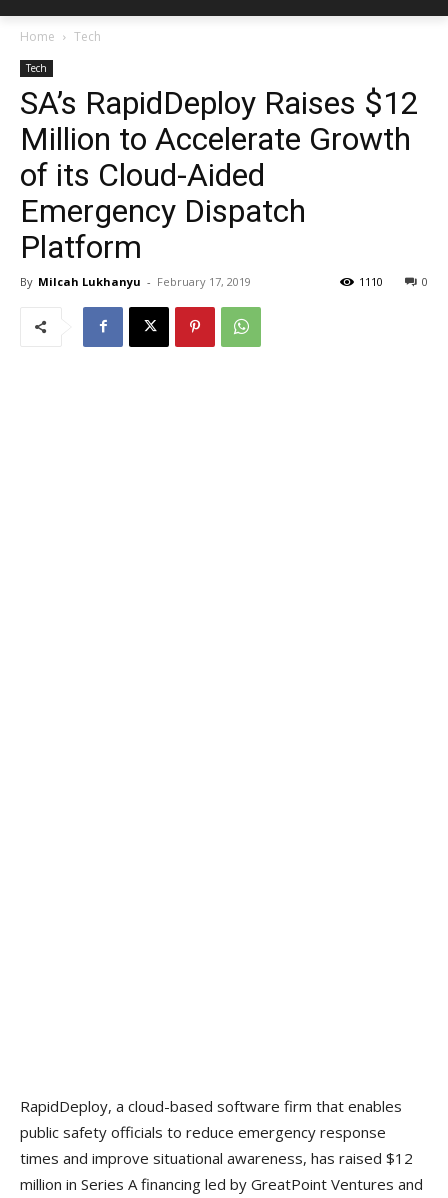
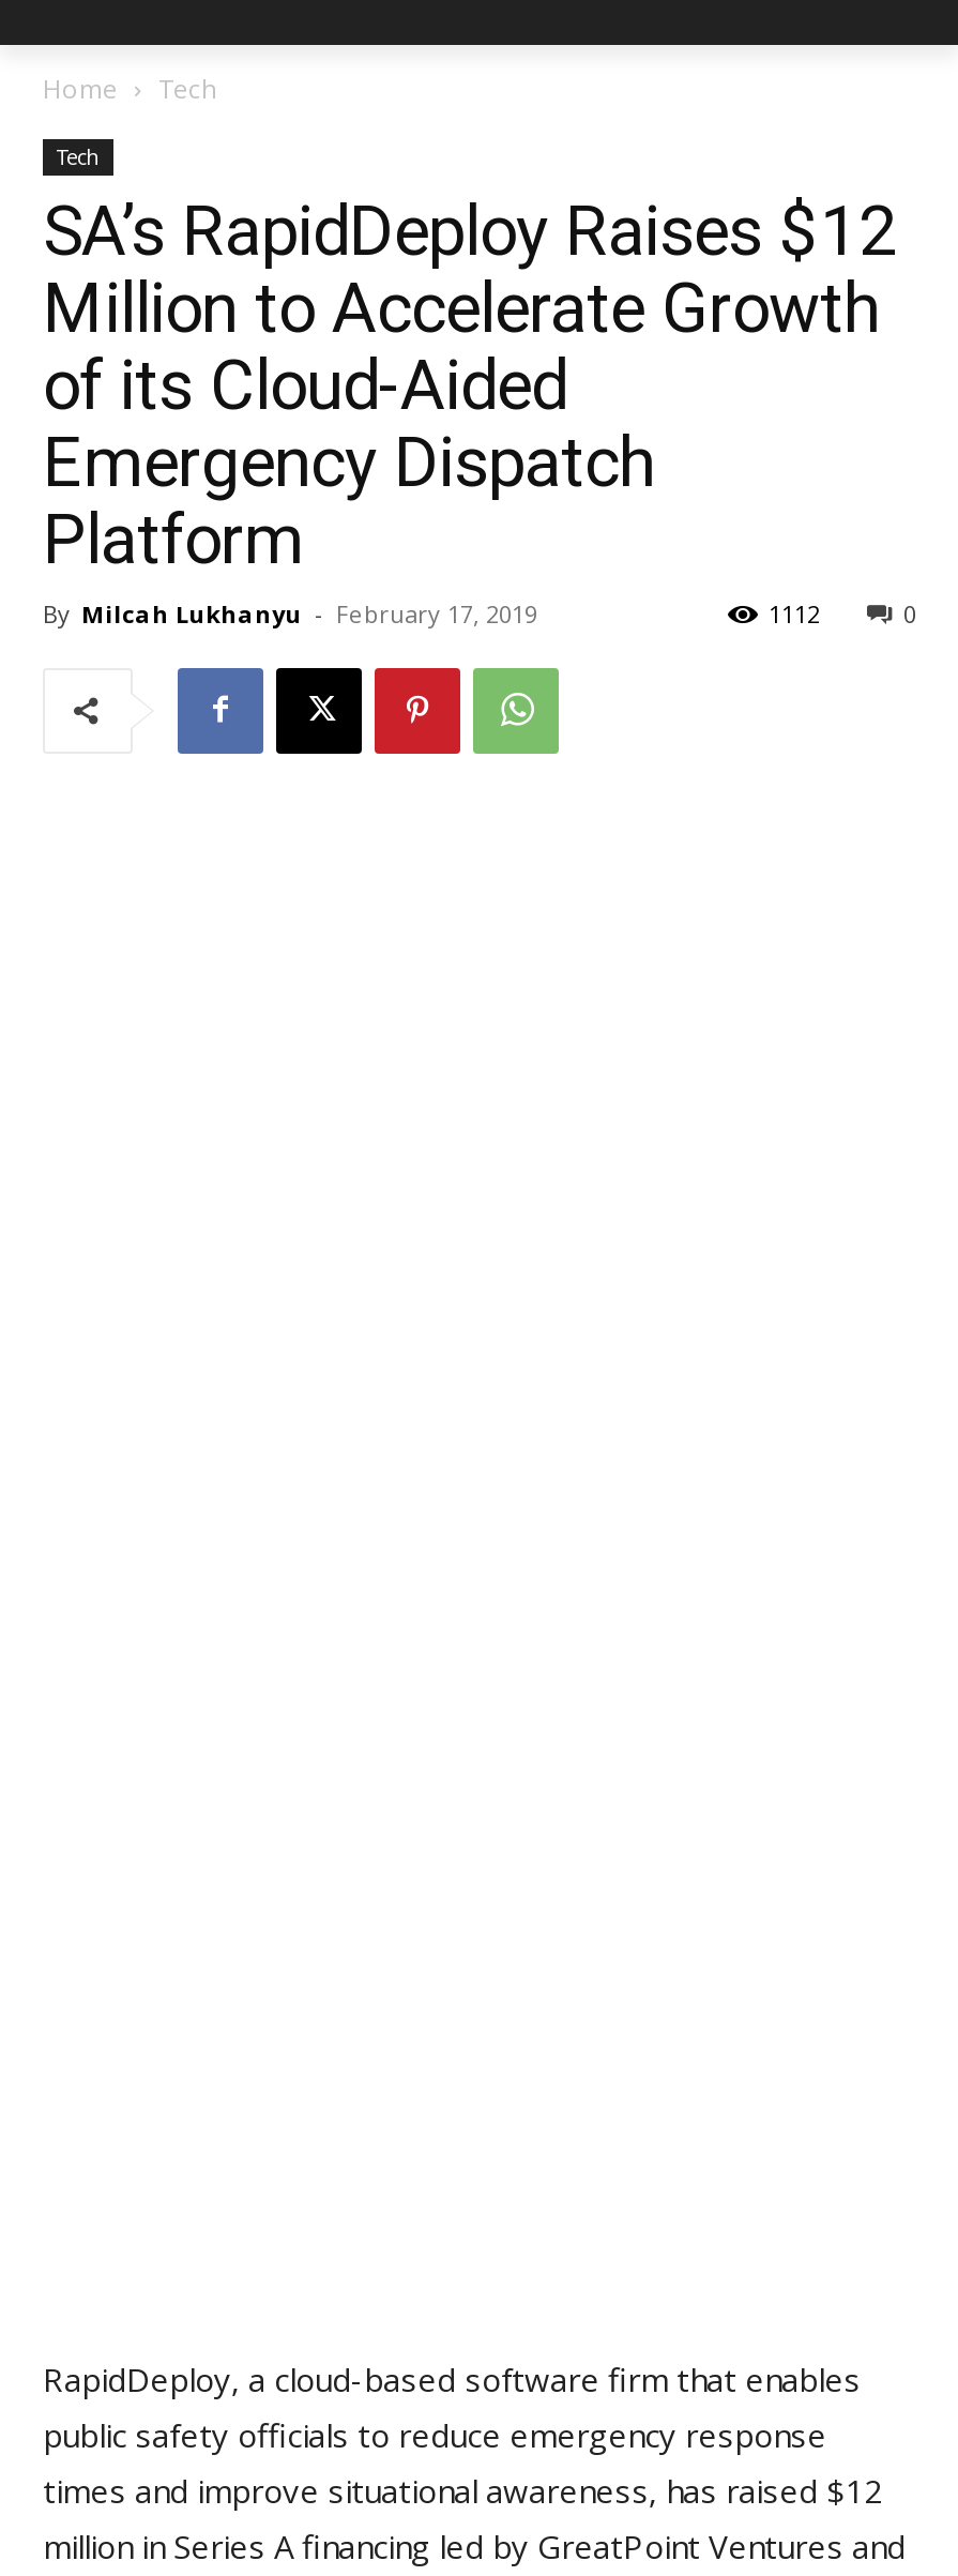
[359,274,383,289] 1110 -> [769,597,820,629] 1112

